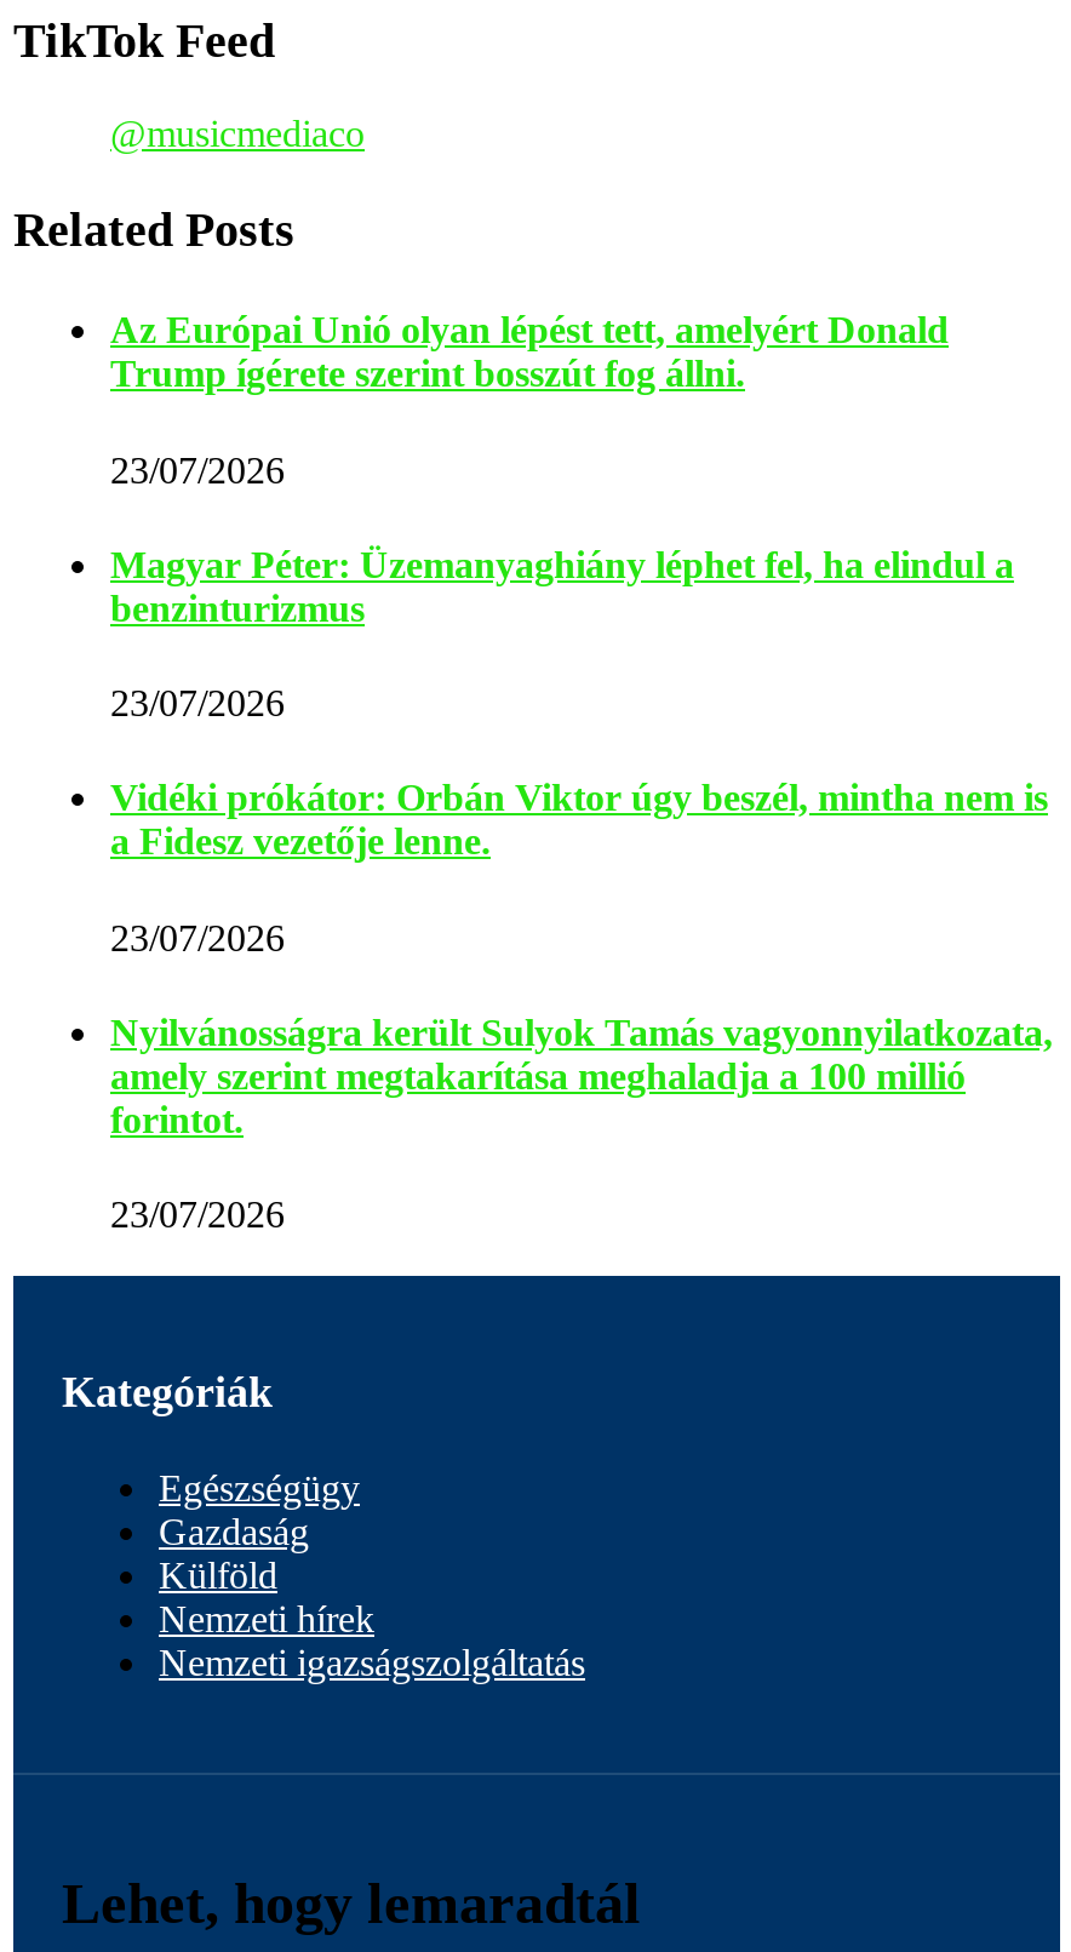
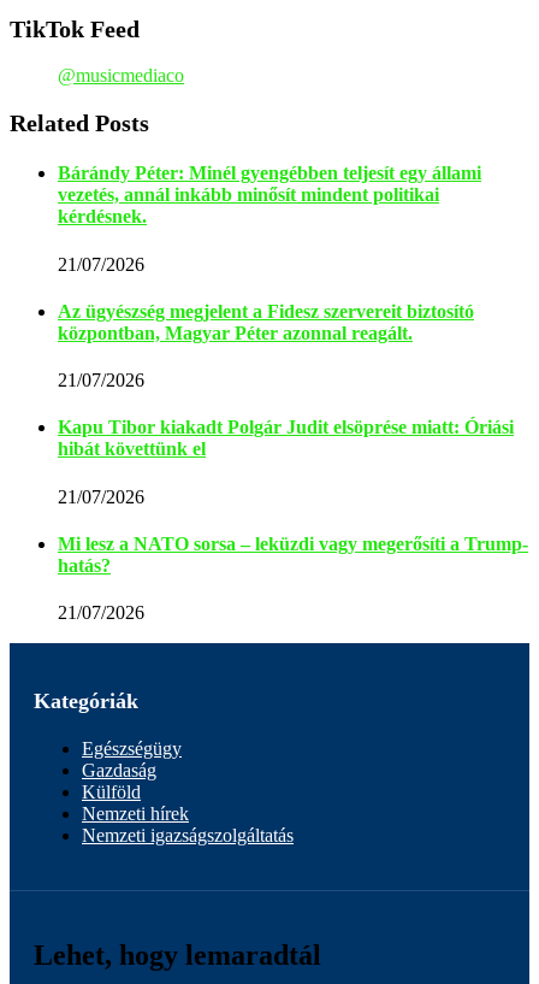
[110,309,949,394] Az Európai Unió olyan lépést tett, amelyért Donald | Trump ígérete szerint bosszút fog állni. -> [58,163,481,227] Bárándy Péter: Minél gyengébben teljesít egy állami | vezetés, annál inkább minősít mindent politikai | kérdésnek.
[110,448,285,490] 23/07/2026 -> [58,254,144,274] 21/07/2026
[110,544,1014,628] Magyar Péter: Üzemanyaghiány léphet fel, ha elindul a | benzinturizmus -> [58,301,474,343] Az ügyészség megjelent a Fidesz szervereit biztosító | központban, Magyar Péter azonnal reagált.
[110,682,285,723] 23/07/2026 -> [58,370,144,390] 21/07/2026
[110,777,1048,862] Vidéki prókátor: Orbán Viktor úgy beszél, mintha nem is | a Fidesz vezetője lenne. -> [58,417,514,459] Kapu Tibor kiakadt Polgár Judit elsöprése miatt: Óriási | hibát követtünk el
[110,916,285,957] 23/07/2026 -> [58,486,144,507] 21/07/2026
[110,1011,1053,1140] Nyilvánosságra került Sulyok Tamás vagyonnyilatkozata, | amely szerint megtakarítása meghaladja a 100 millió | forintot. -> [58,533,528,575] Mi lesz a NATO sorsa – leküzdi vagy megerősíti a Trump- | hatás?
[110,1194,285,1235] 23/07/2026 -> [58,602,144,623] 21/07/2026

